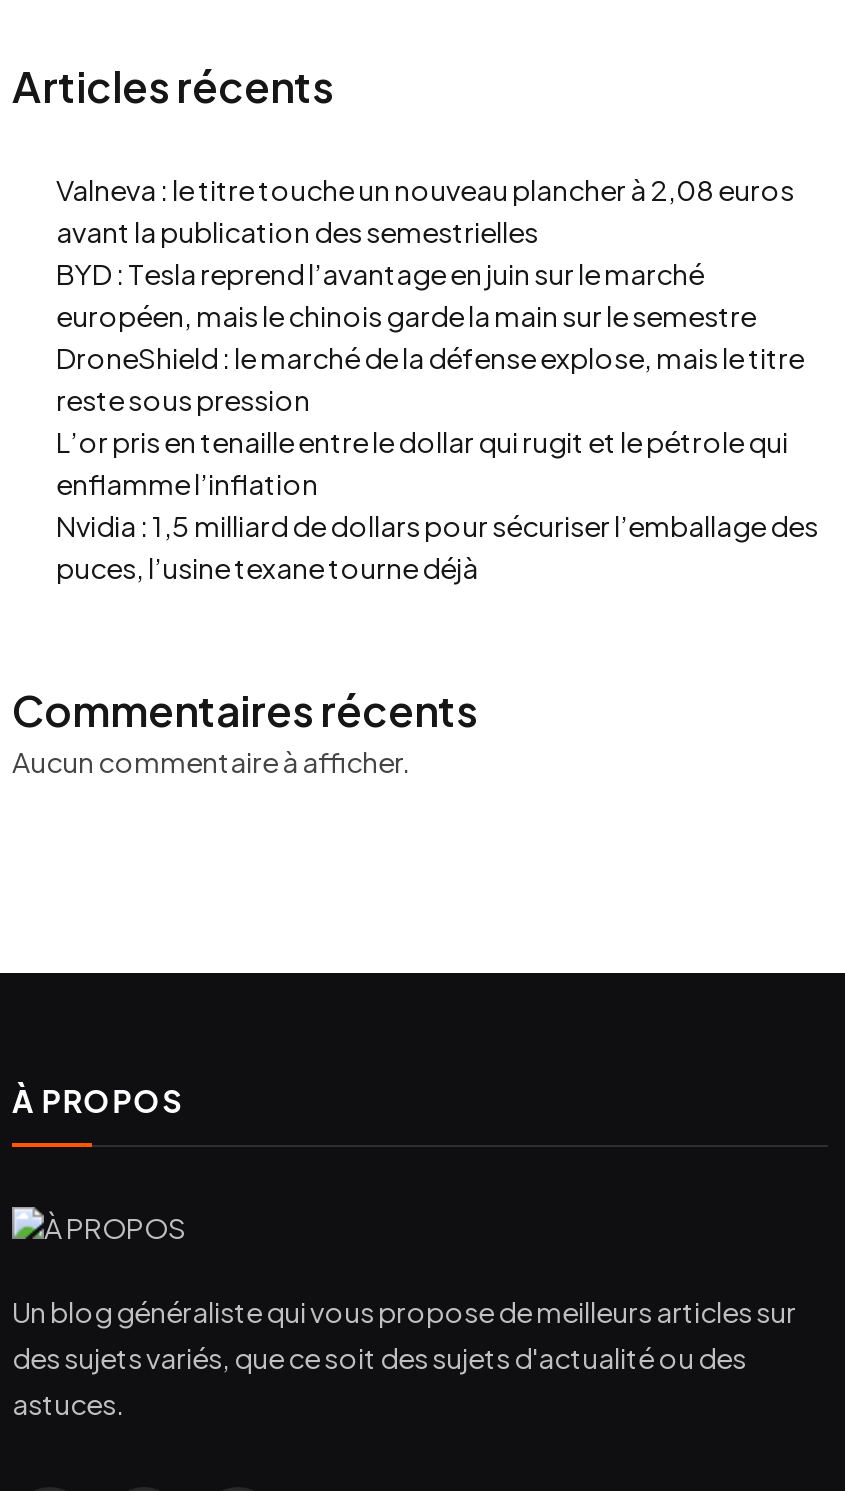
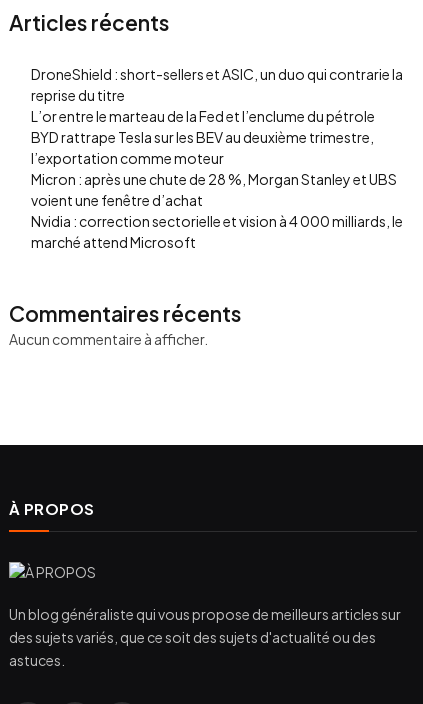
[56,170,818,584] Valneva : le titre touche un nouveau plancher à 2,08 euros | avant la publication des semestrielles | BYD : Tesla reprend l’avantage en juin sur le marché | européen, mais le chinois garde la main sur le semestre | DroneShield : le marché de la défense explose, mais le titre | reste sous pression | L’or pris en tenaille entre le dollar qui rugit et le pétrole qui | enflamme l’inflation | Nvidia : 1,5 milliard de dollars pour sécuriser l’emballage des | puces, l’usine texane tourne déjà -> [31,64,403,250] DroneShield : short-sellers et ASIC, un duo qui contrarie la | reprise du titre | L’or entre le marteau de la Fed et l’enclume du pétrole | BYD rattrape Tesla sur les BEV au deuxième trimestre, | l’exportation comme moteur | Micron : après une chute de 28 %, Morgan Stanley et UBS | voient une fenêtre d’achat | Nvidia : correction sectorielle et vision à 4 000 milliards, le | marché attend Microsoft

